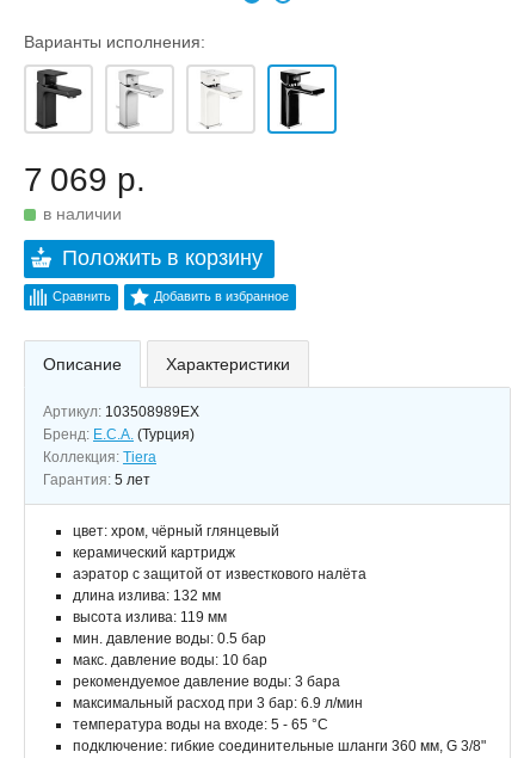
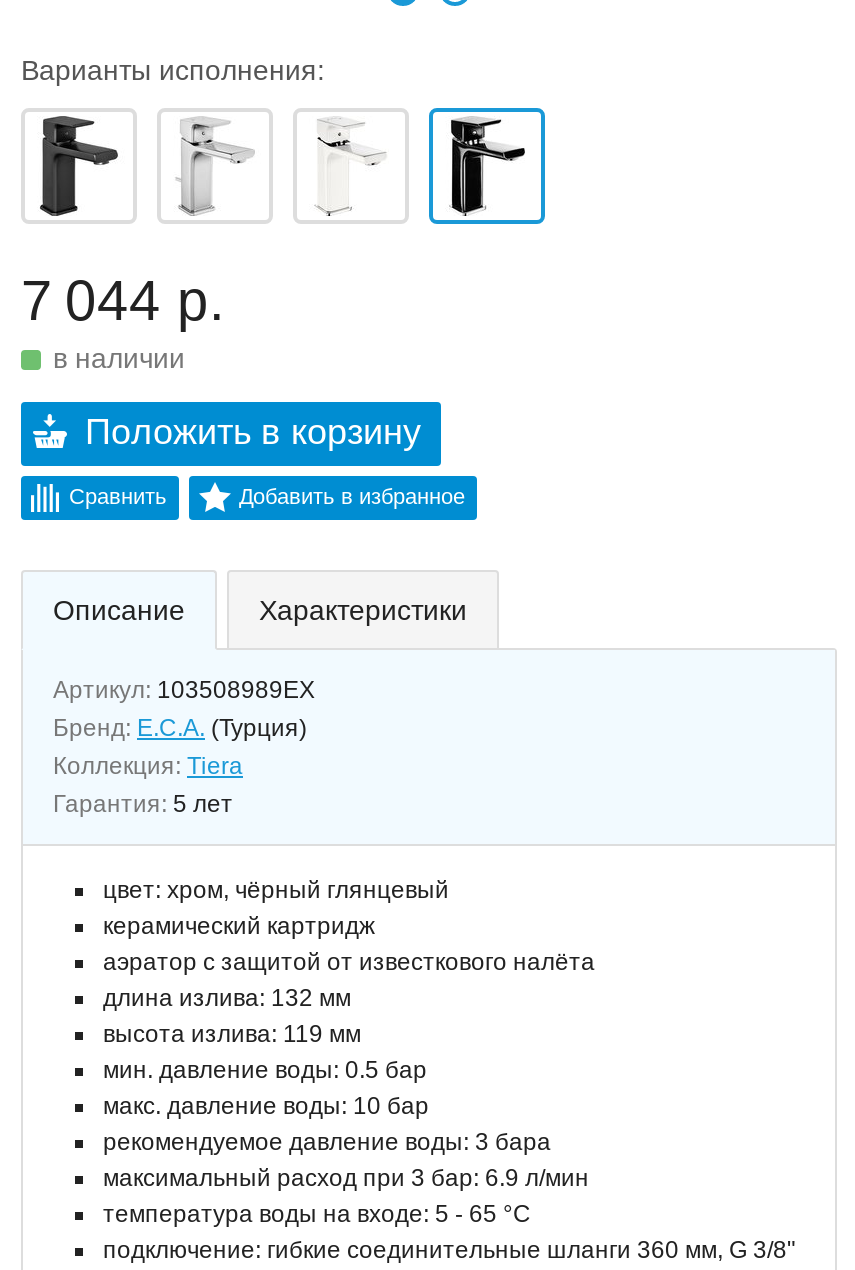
[24,161,146,198] 7 069 р. -> [21,270,225,332] 7 044 р.

